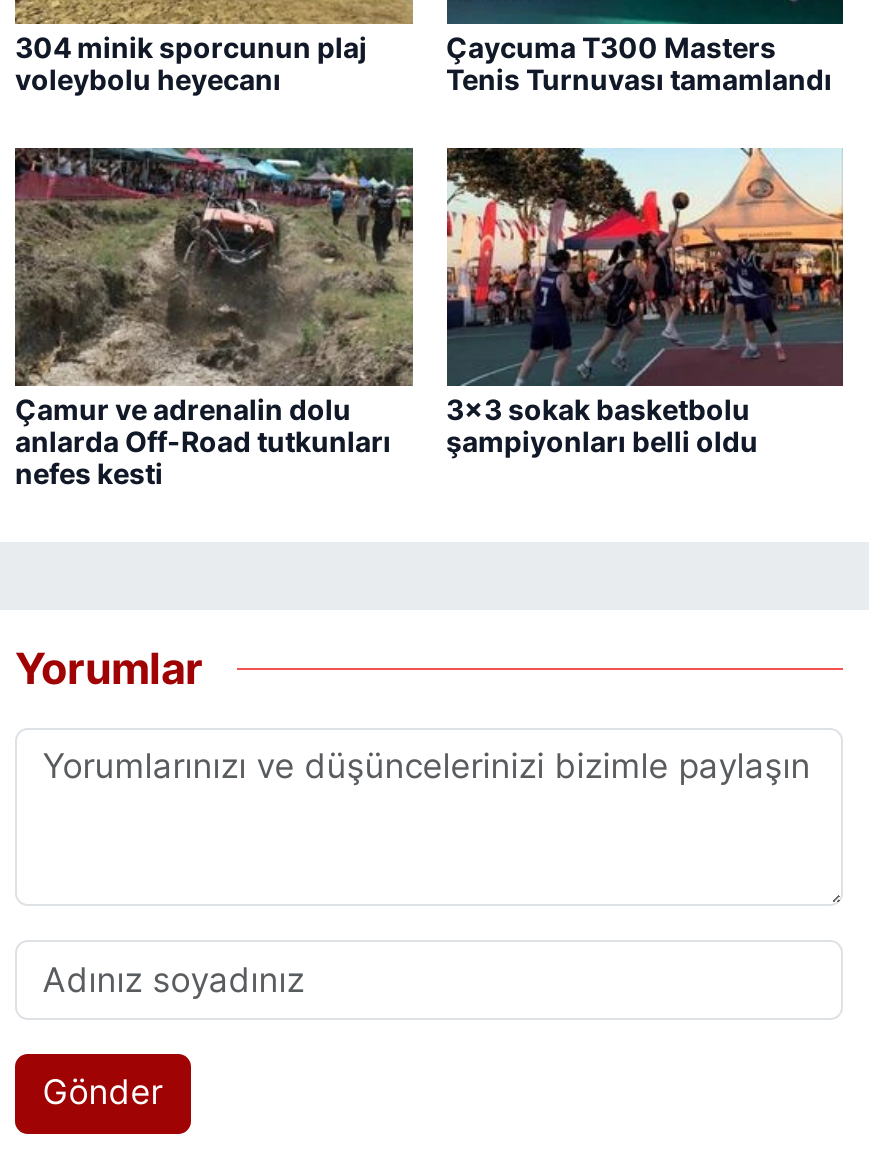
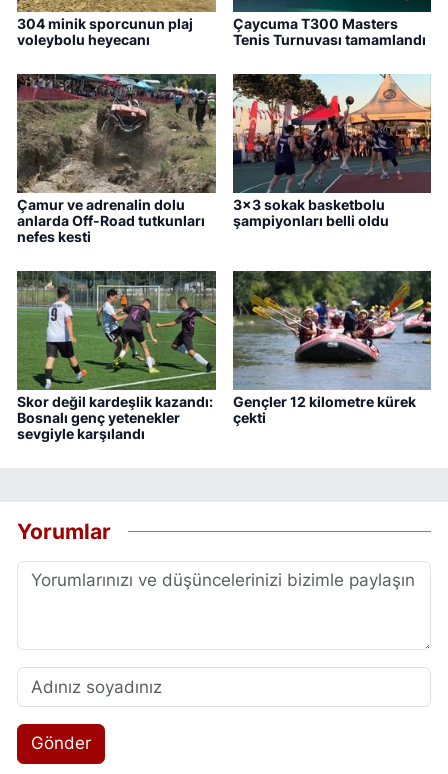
none -> [17,271,216,442] [image] | Skor değil kardeşlik kazandı: | Bosnalı genç yetenekler | sevgiyle karşılandı
none -> [232,270,432,426] [image] | Gençler 12 kilometre kürek | çekti

